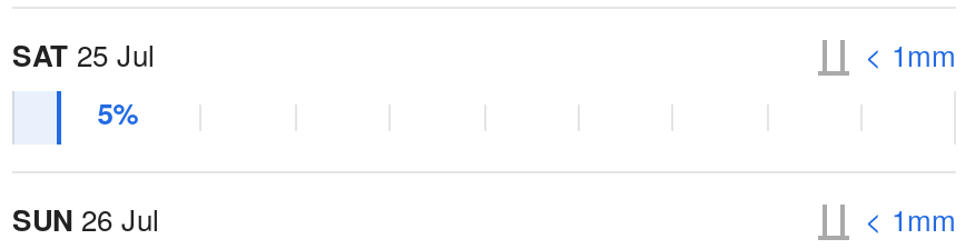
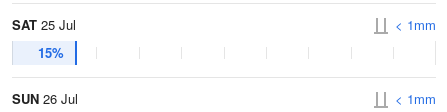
[97,91,140,133] 5% -> [38,43,64,62] 15%

